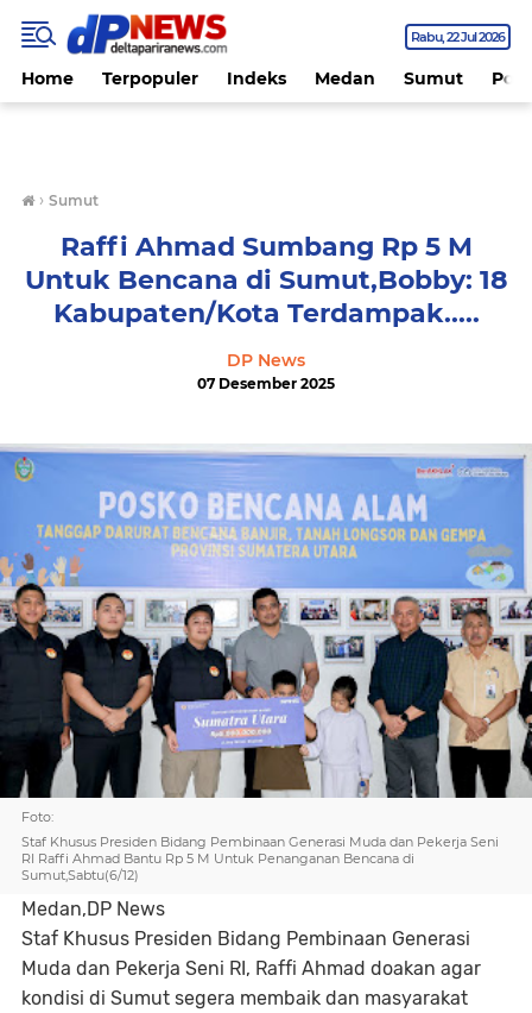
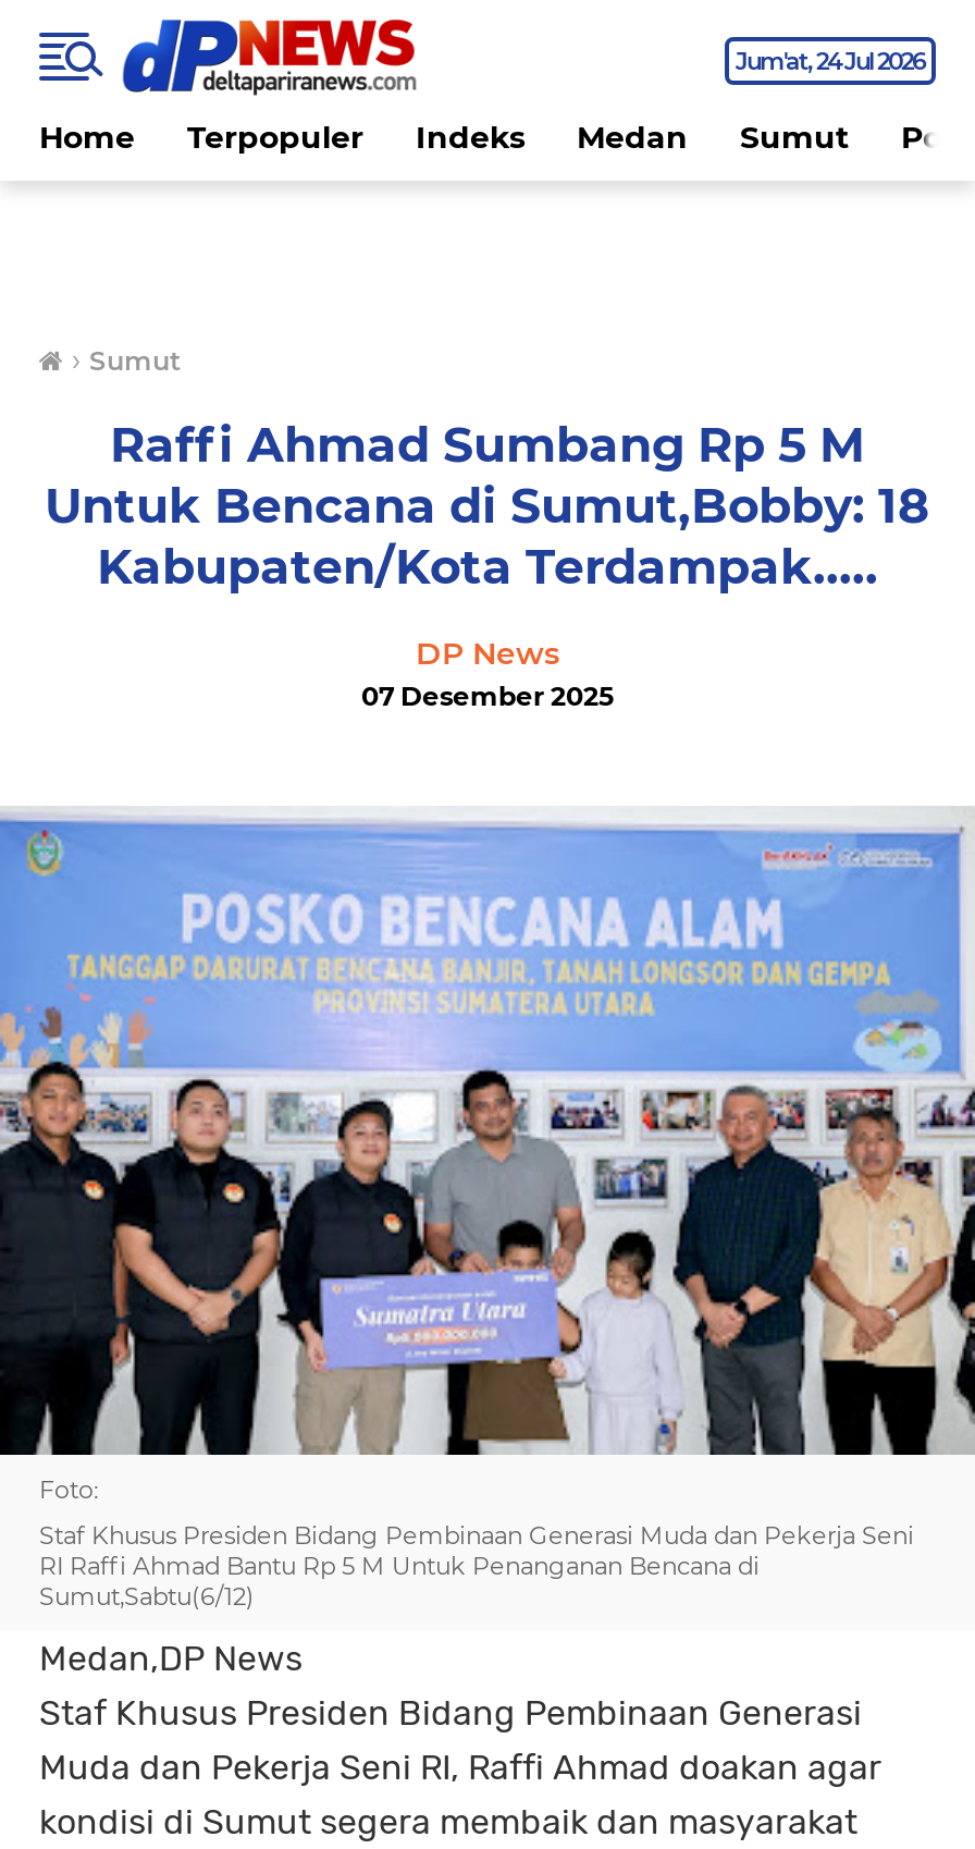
[411,29,505,45] Rabu 22 Jul 2026 -> [736,46,925,76] Jum'at 24 Jul 2026

